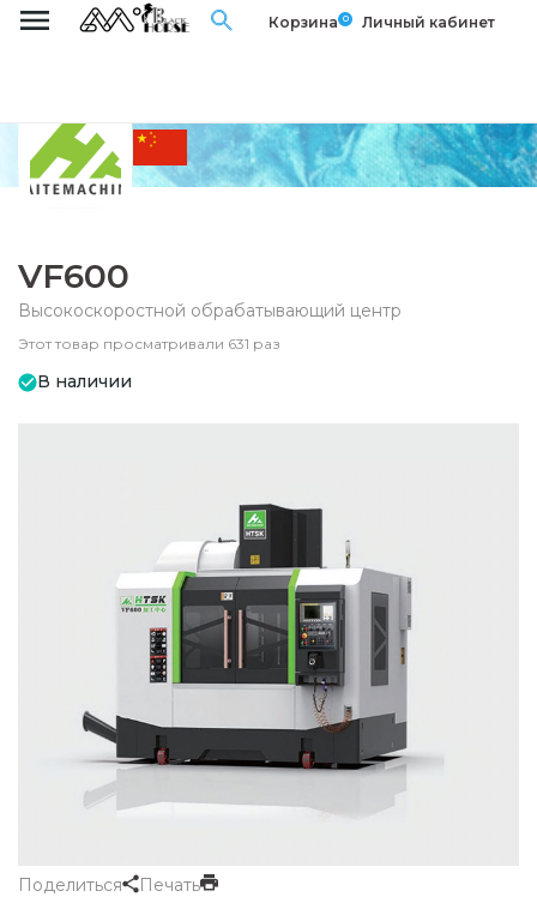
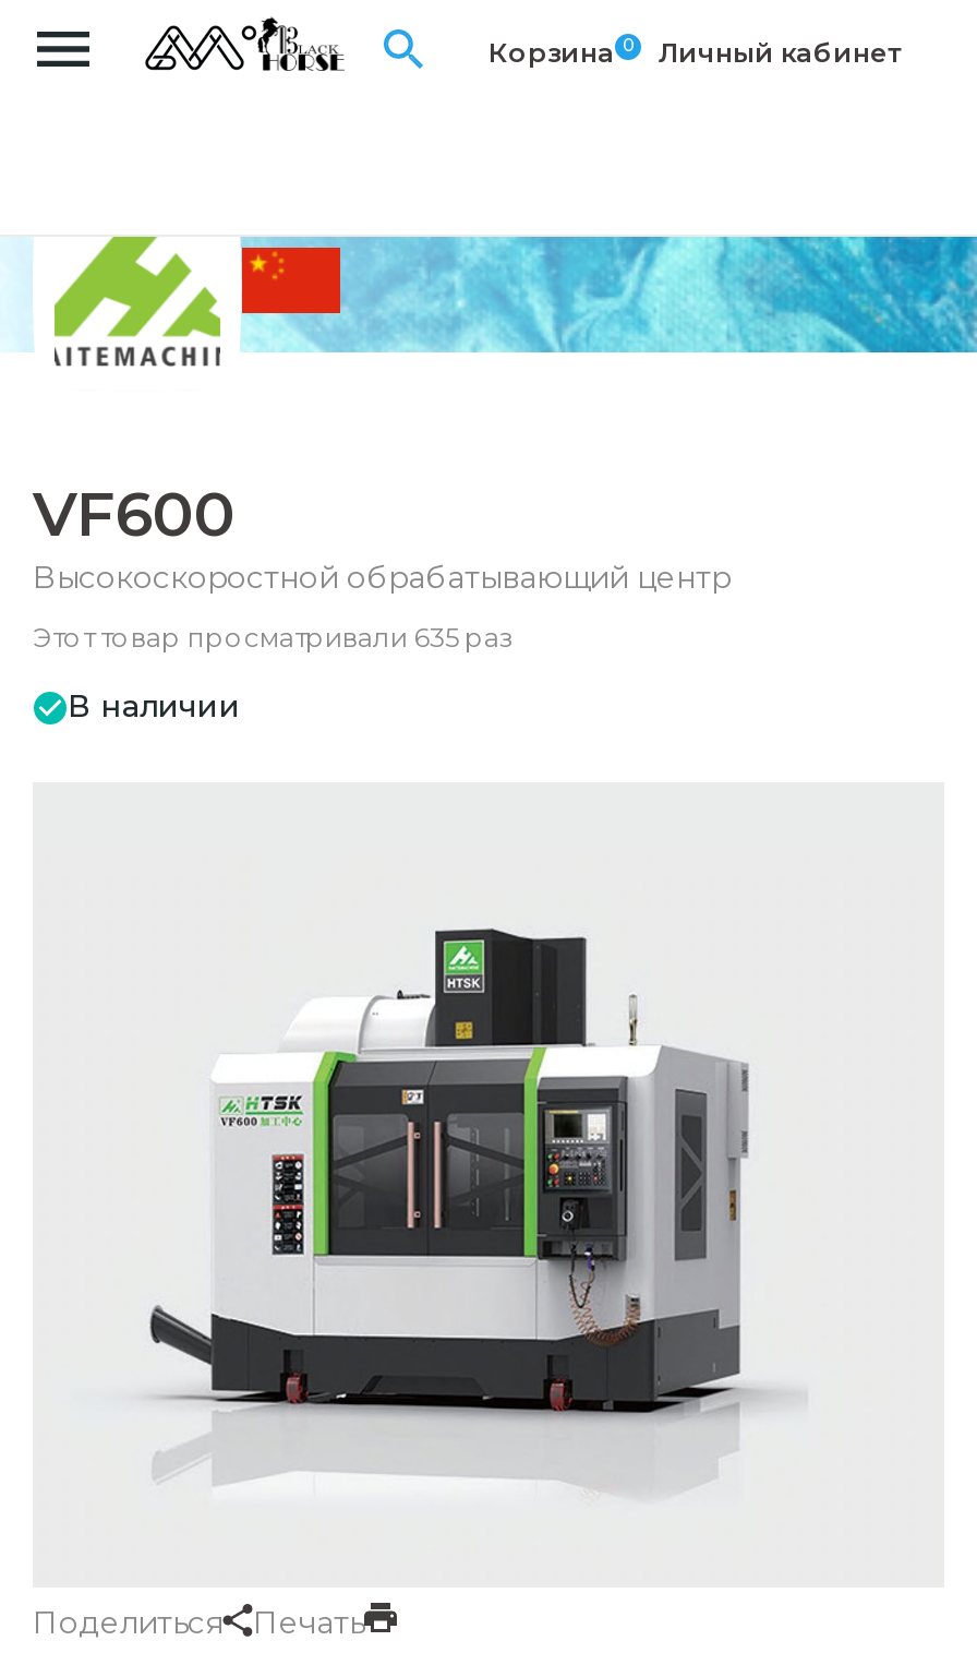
[18,335,280,353] Этот товар просматривали 631 раз -> [33,621,515,654] Этот товар просматривали 635 раз

